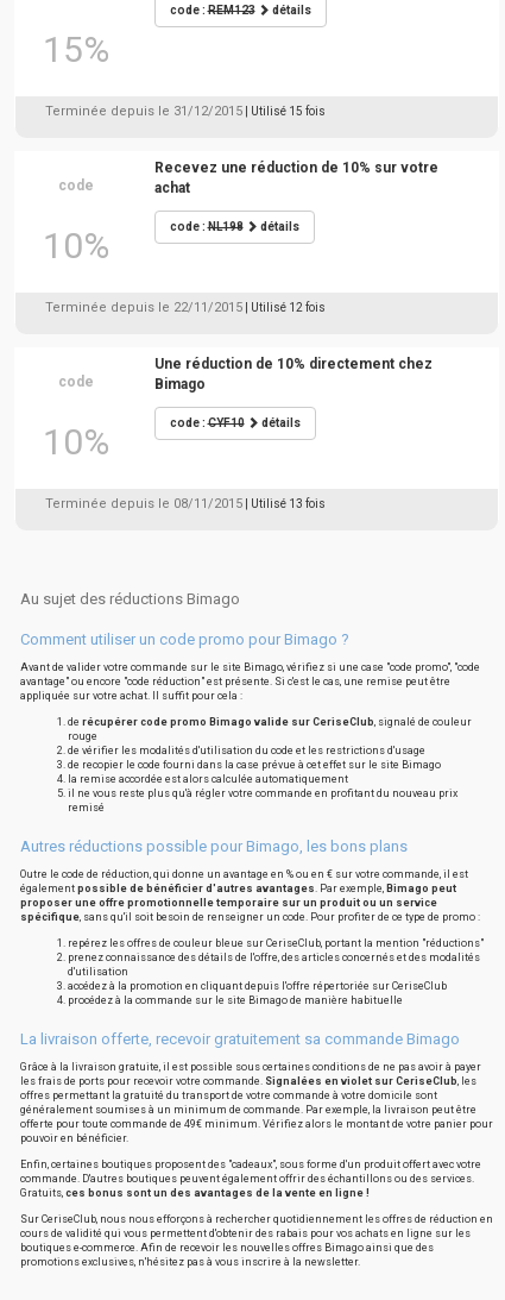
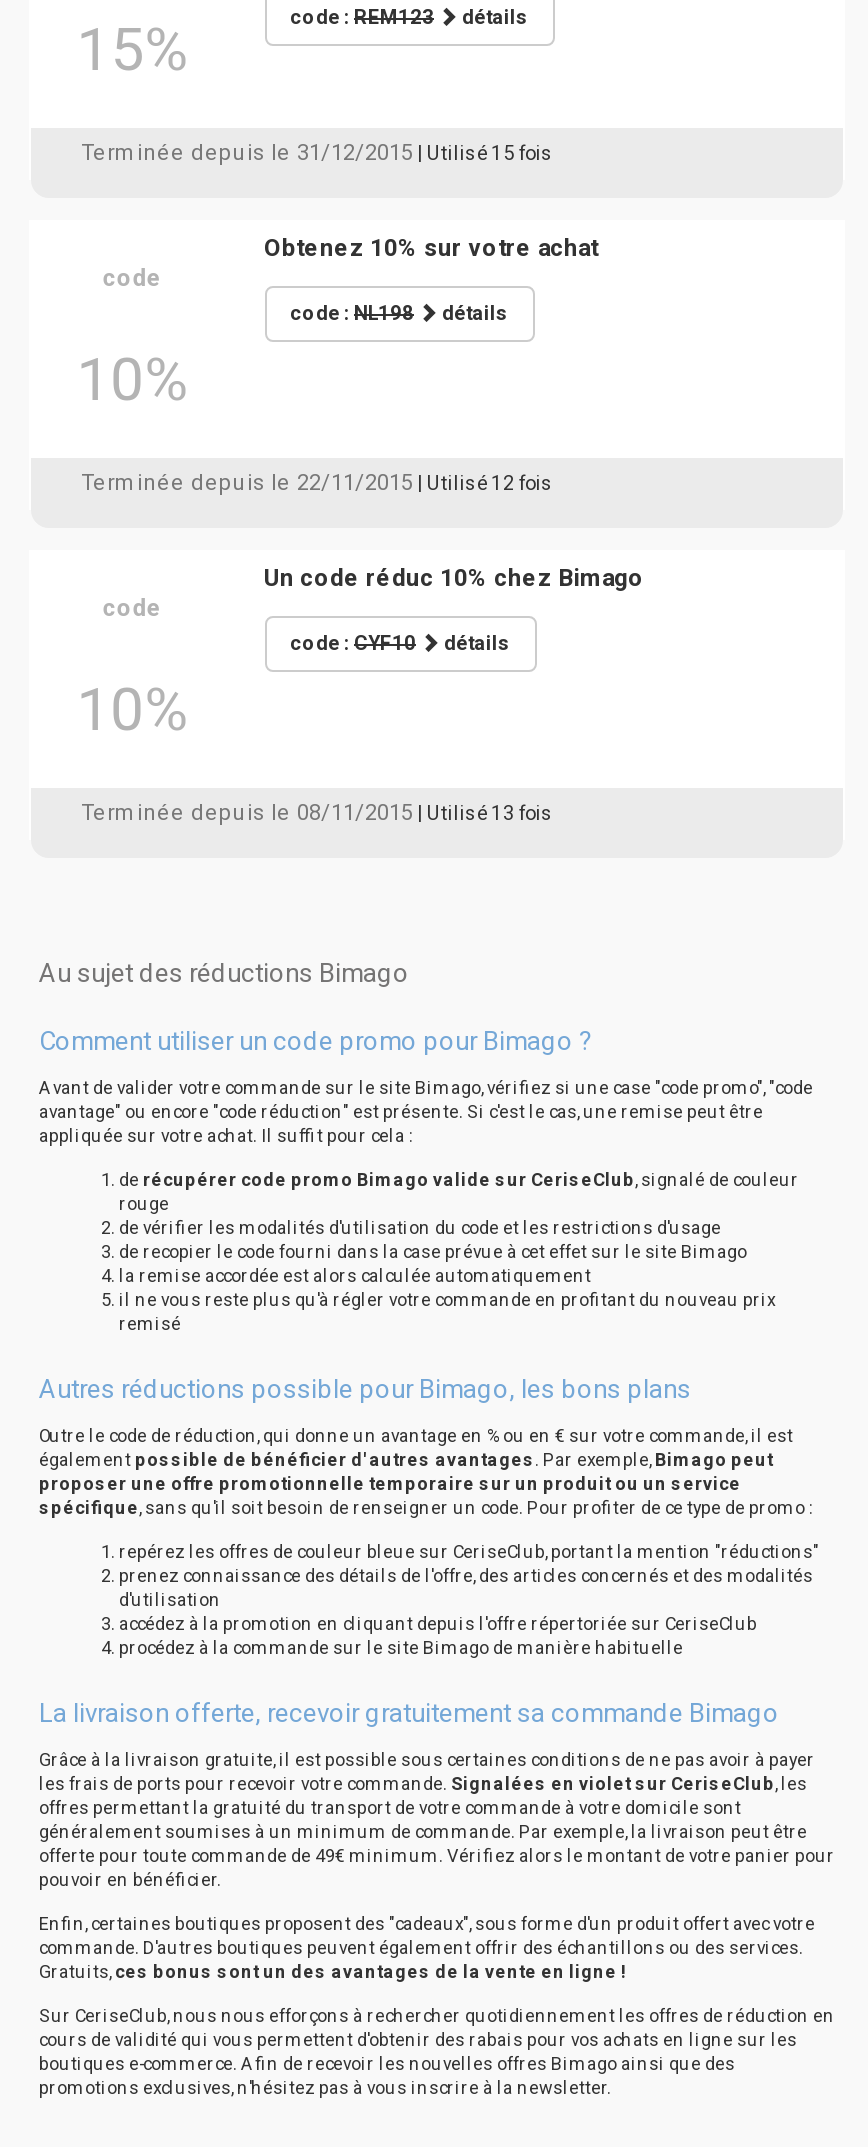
[154,159,438,196] Recevez une réduction de 10% sur votre | achat -> [264,234,598,262] Obtenez 10% sur votre achat
moved [169,220,299,233] -> [290,302,508,324]: code : NL198 | détails
[154,356,432,392] Une réduction de 10% directement chez | Bimago -> [264,564,644,592] Un code réduc 10% chez Bimago
moved [169,416,300,429] -> [290,632,510,654]: code : CYF10 | détails

